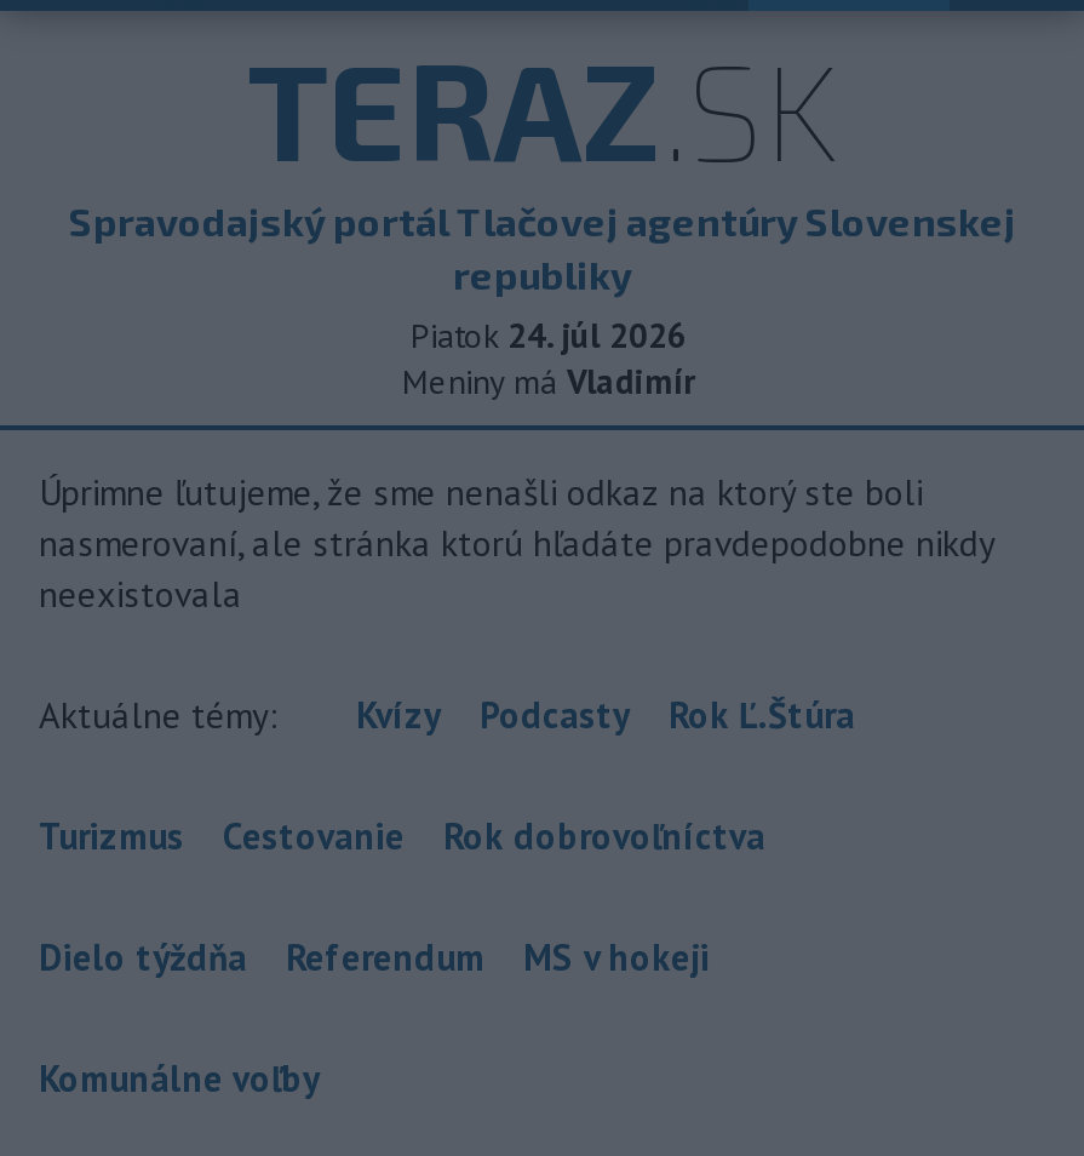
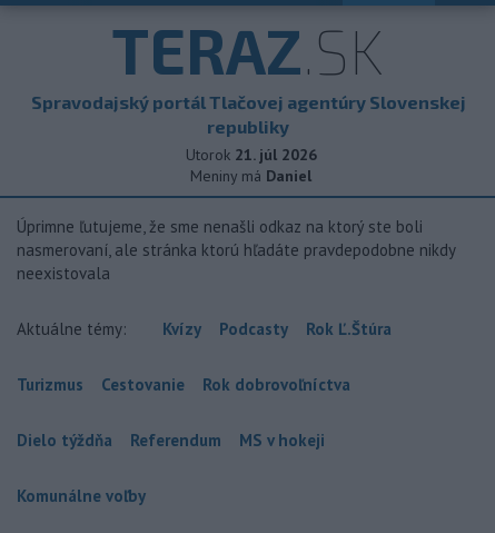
[411,314,687,357] Piatok 24. júl 2026 -> [185,145,316,165] Utorok 21. júl 2026
[402,360,695,404] Meniny má Vladimír -> [190,166,311,186] Meniny má Daniel

